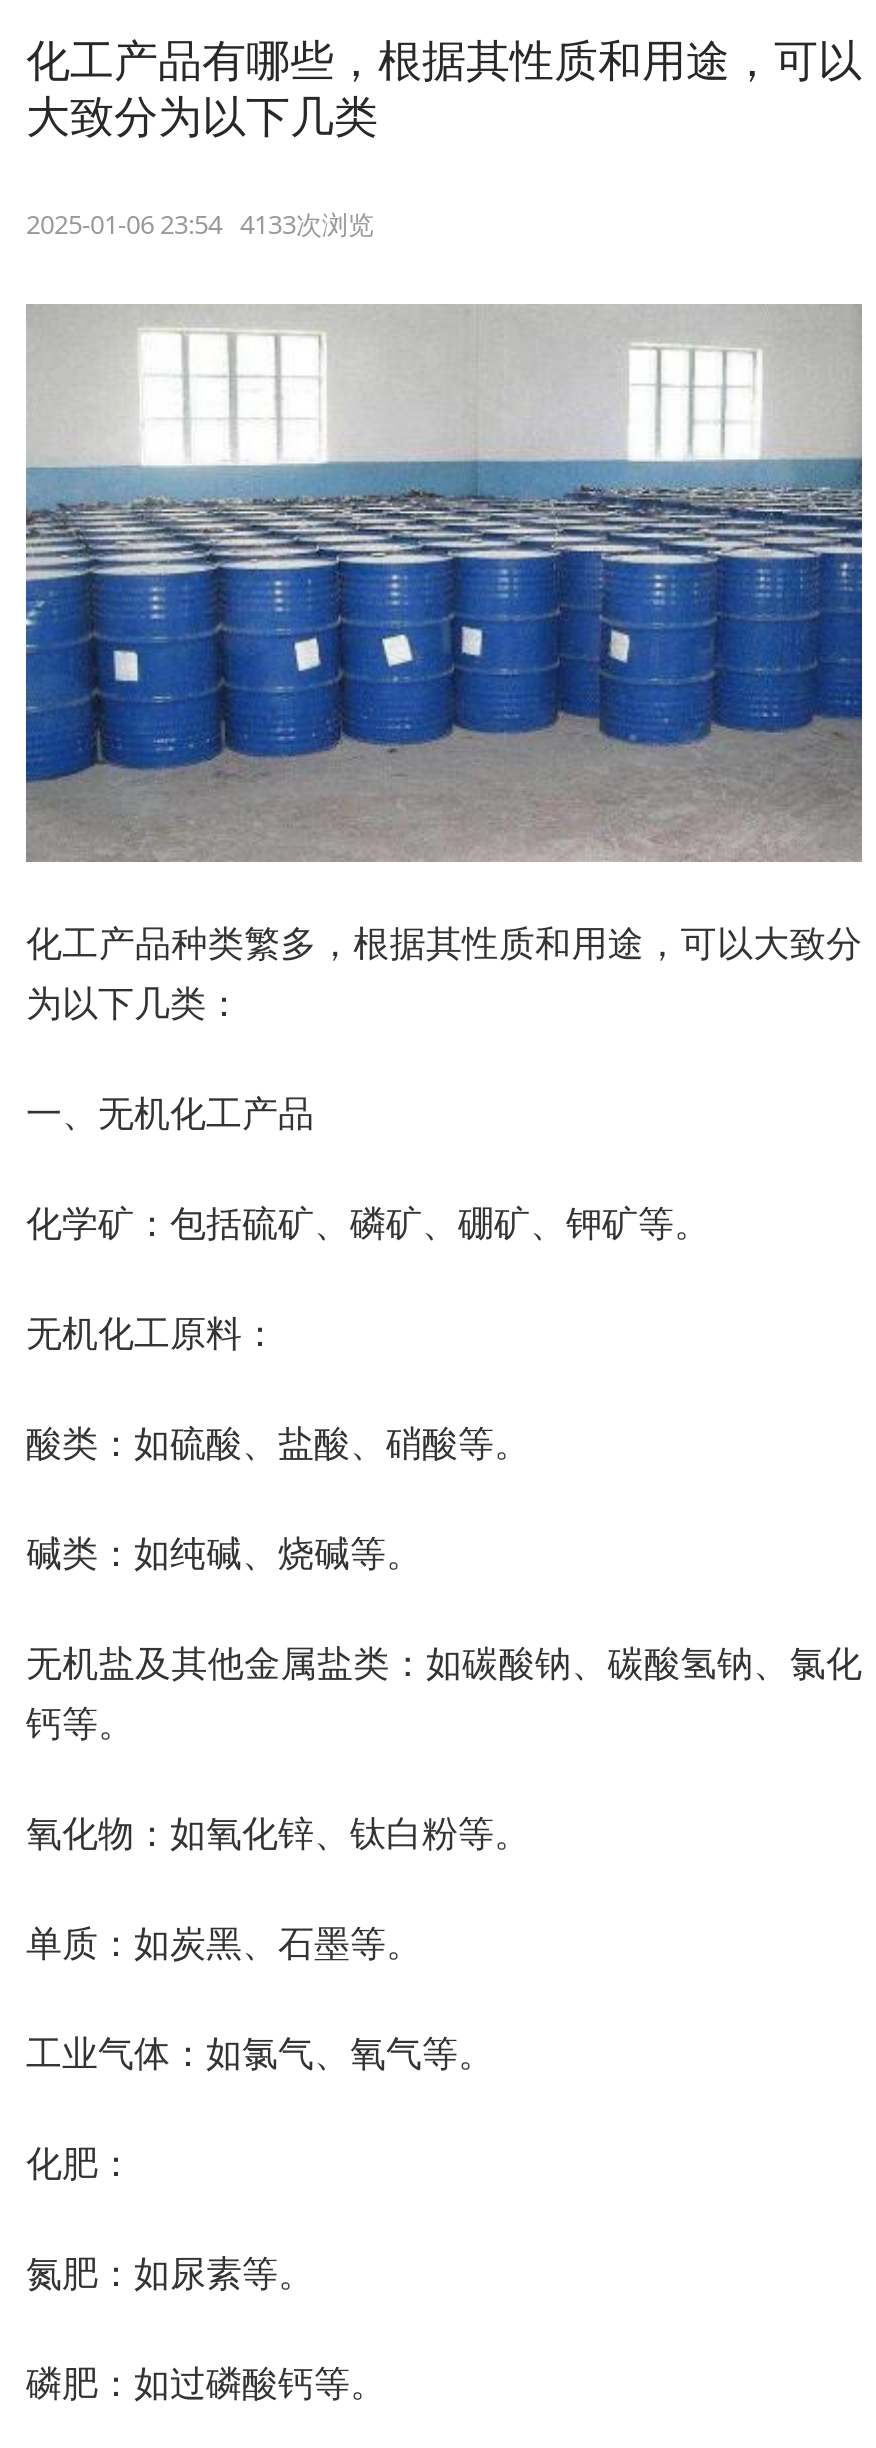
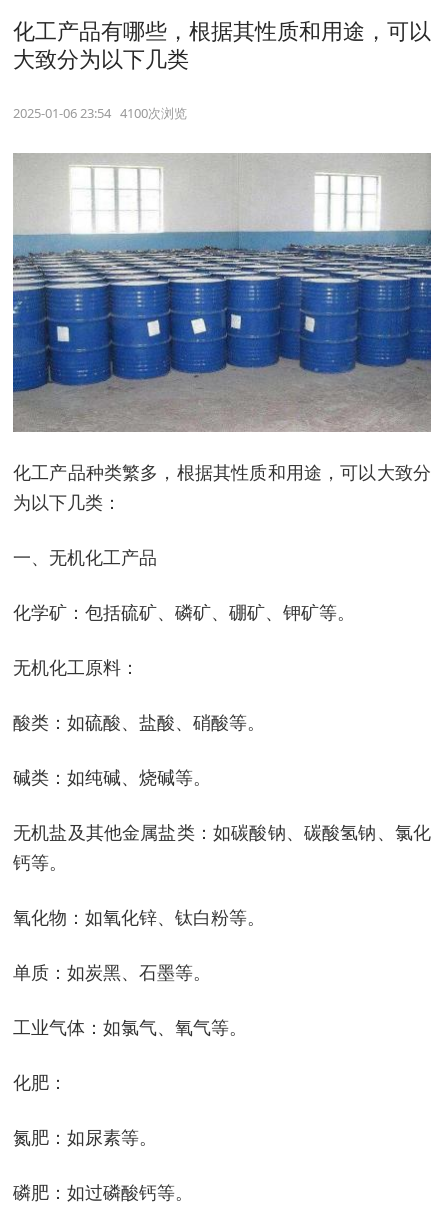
[26,206,374,242] 2025-01-06 23:54 4133次浏览 -> [13,104,187,122] 2025-01-06 23:54 4100次浏览

